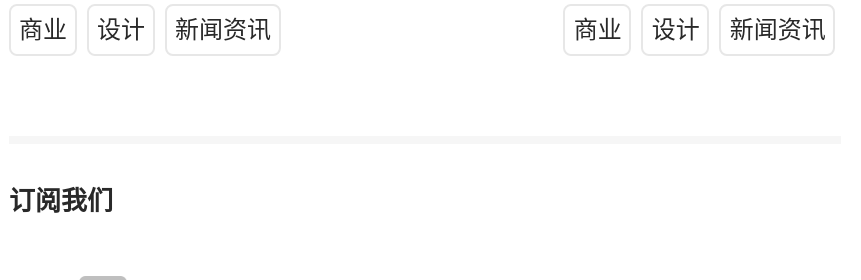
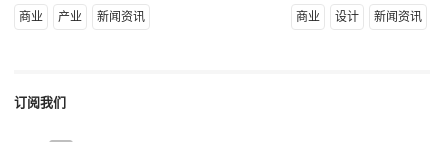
[97,16,145,42] 设计 -> [58,10,82,23] 产业

